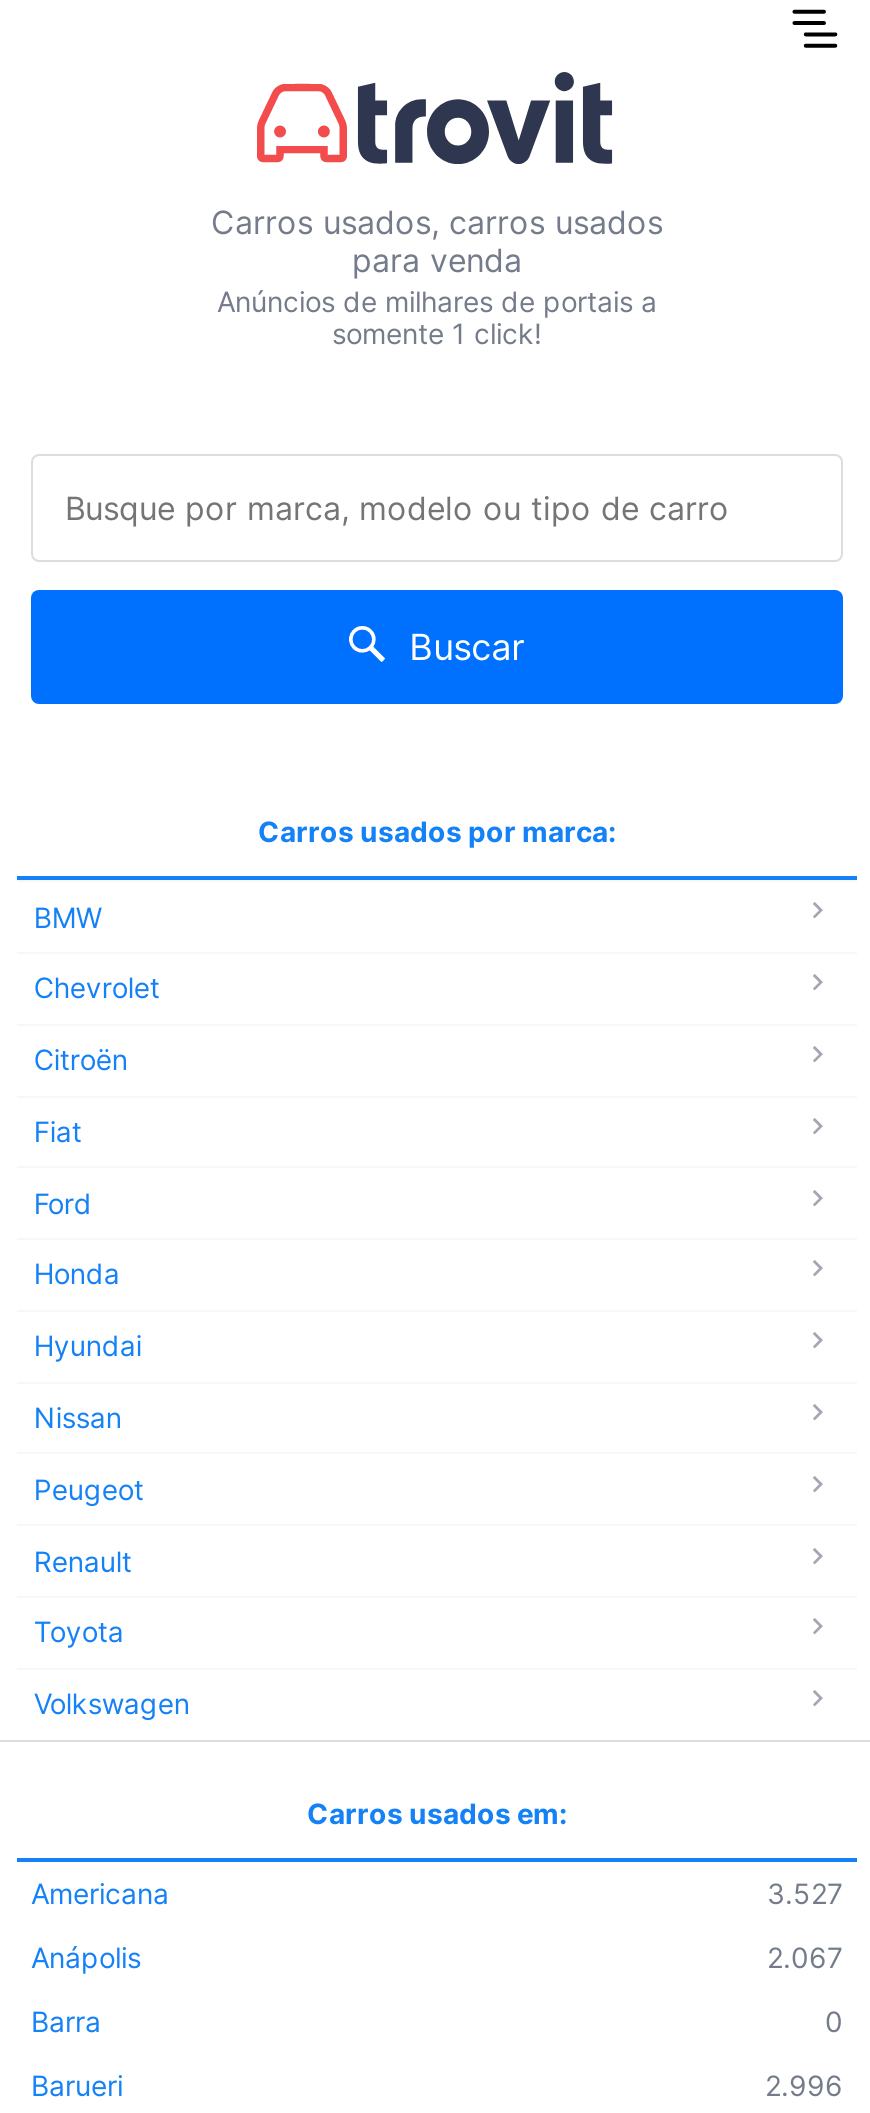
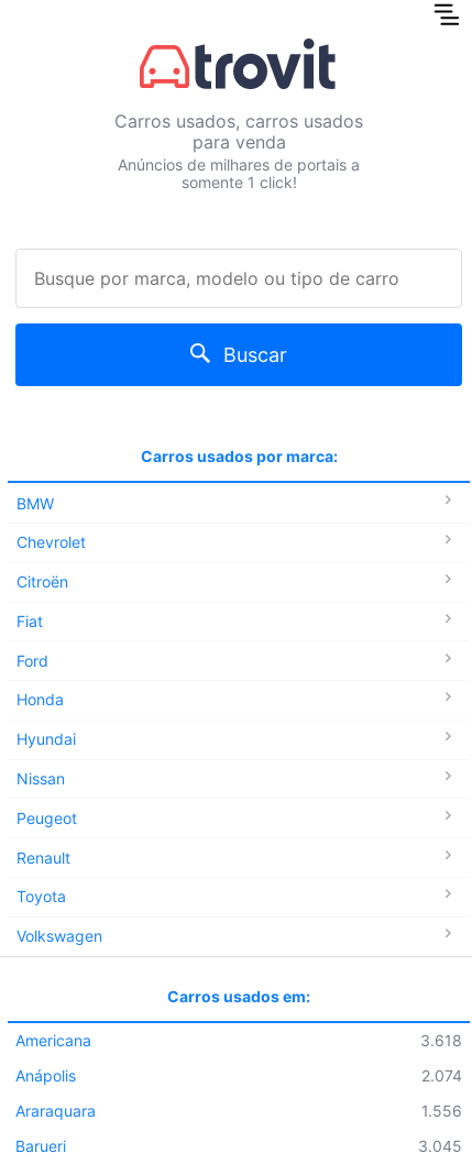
[767,1875,843,1909] 3.527 -> [420,1030,462,1049] 3.618
[767,1939,843,1973] 2.067 -> [421,1066,462,1084] 2.074
[31,2003,843,2037] Barra | 0 -> [15,1101,462,1120] Araraquara | 1.556
[765,2067,843,2101] 2.996 -> [418,1136,462,1155] 3.045

